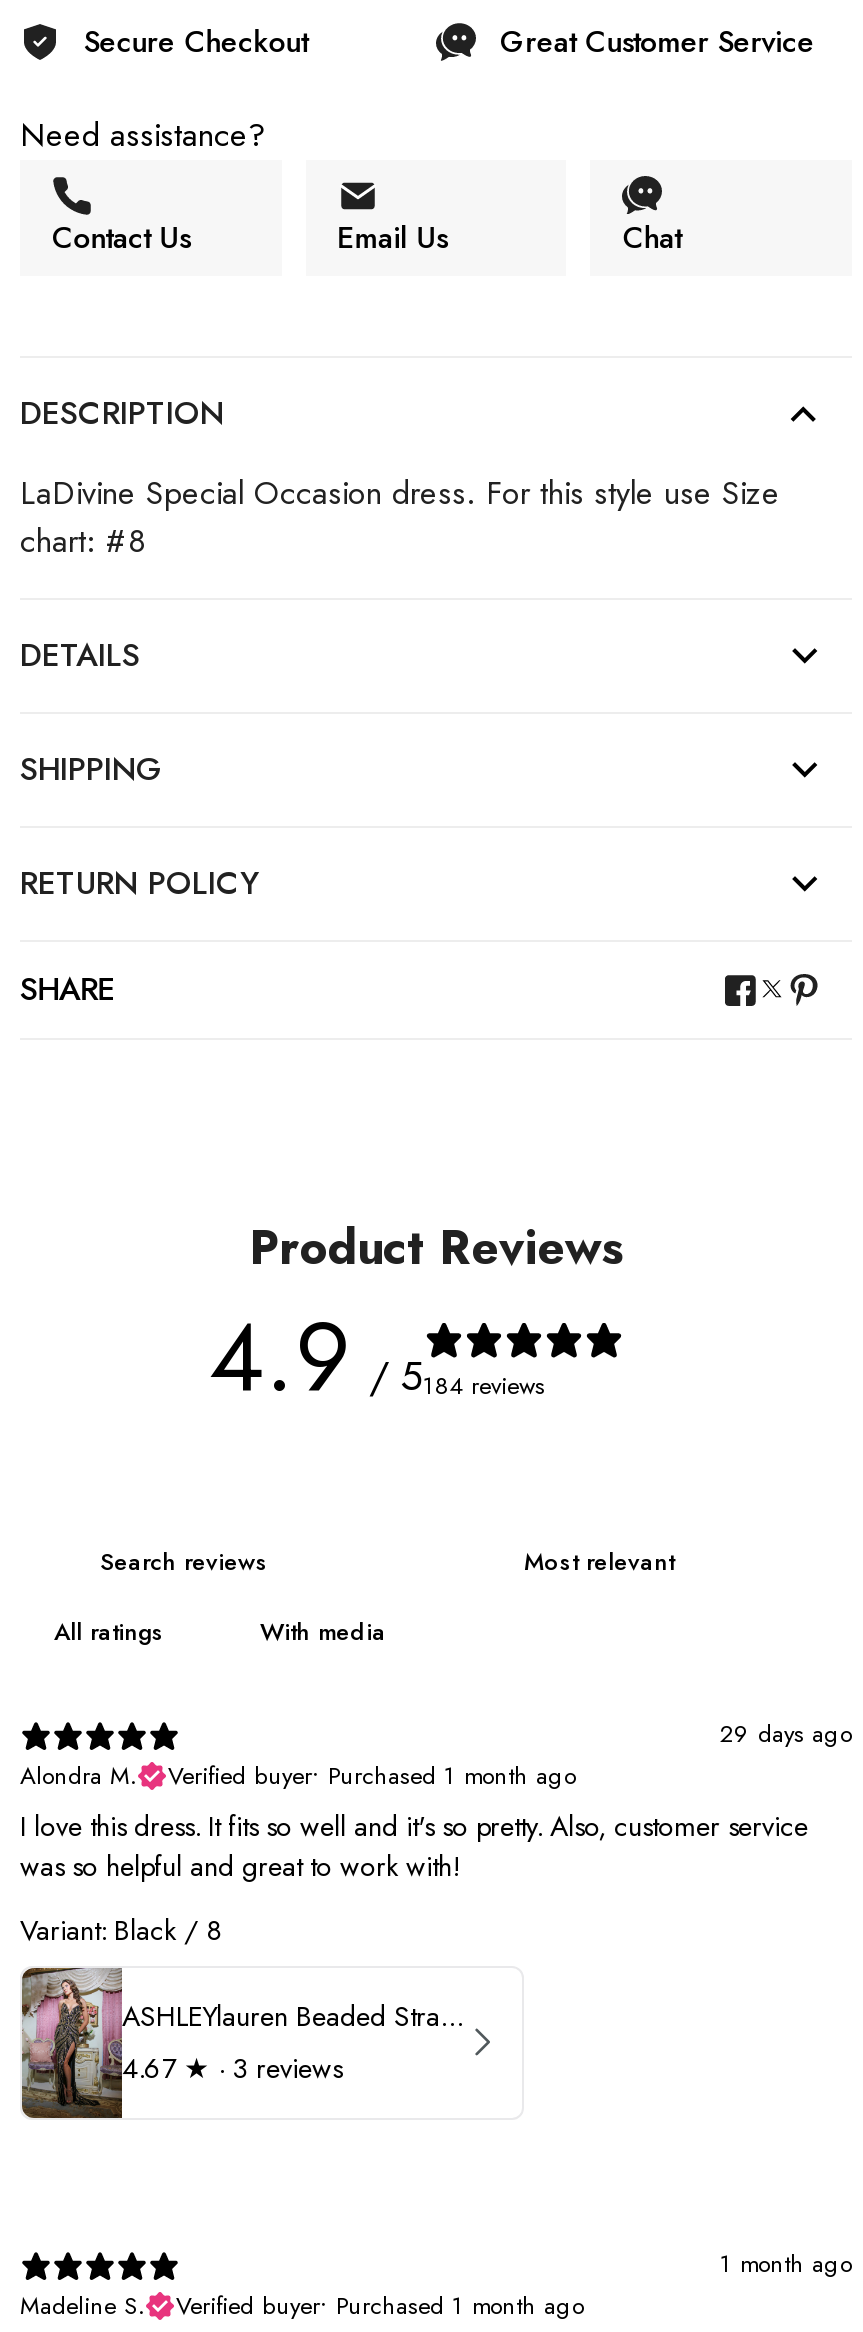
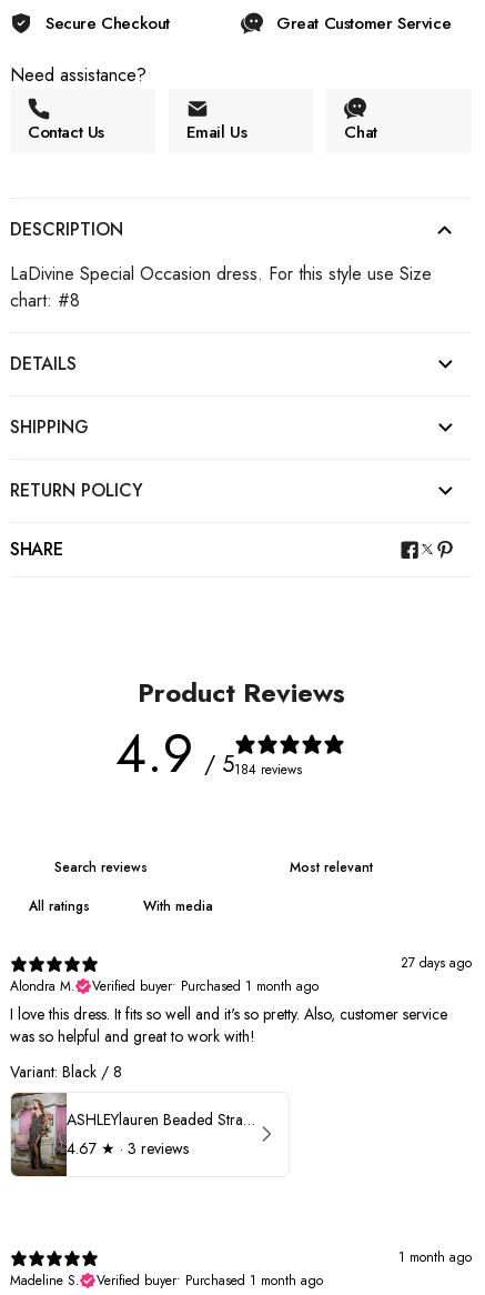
[720,1716,852,1752] 29 days ago -> [401,953,472,973] 27 days ago

